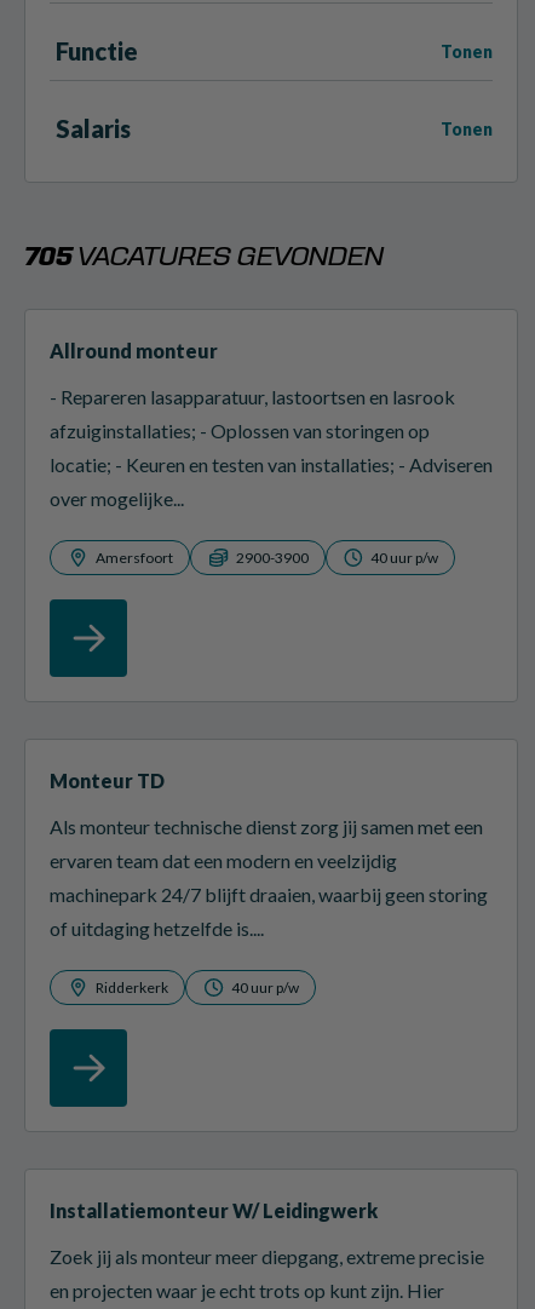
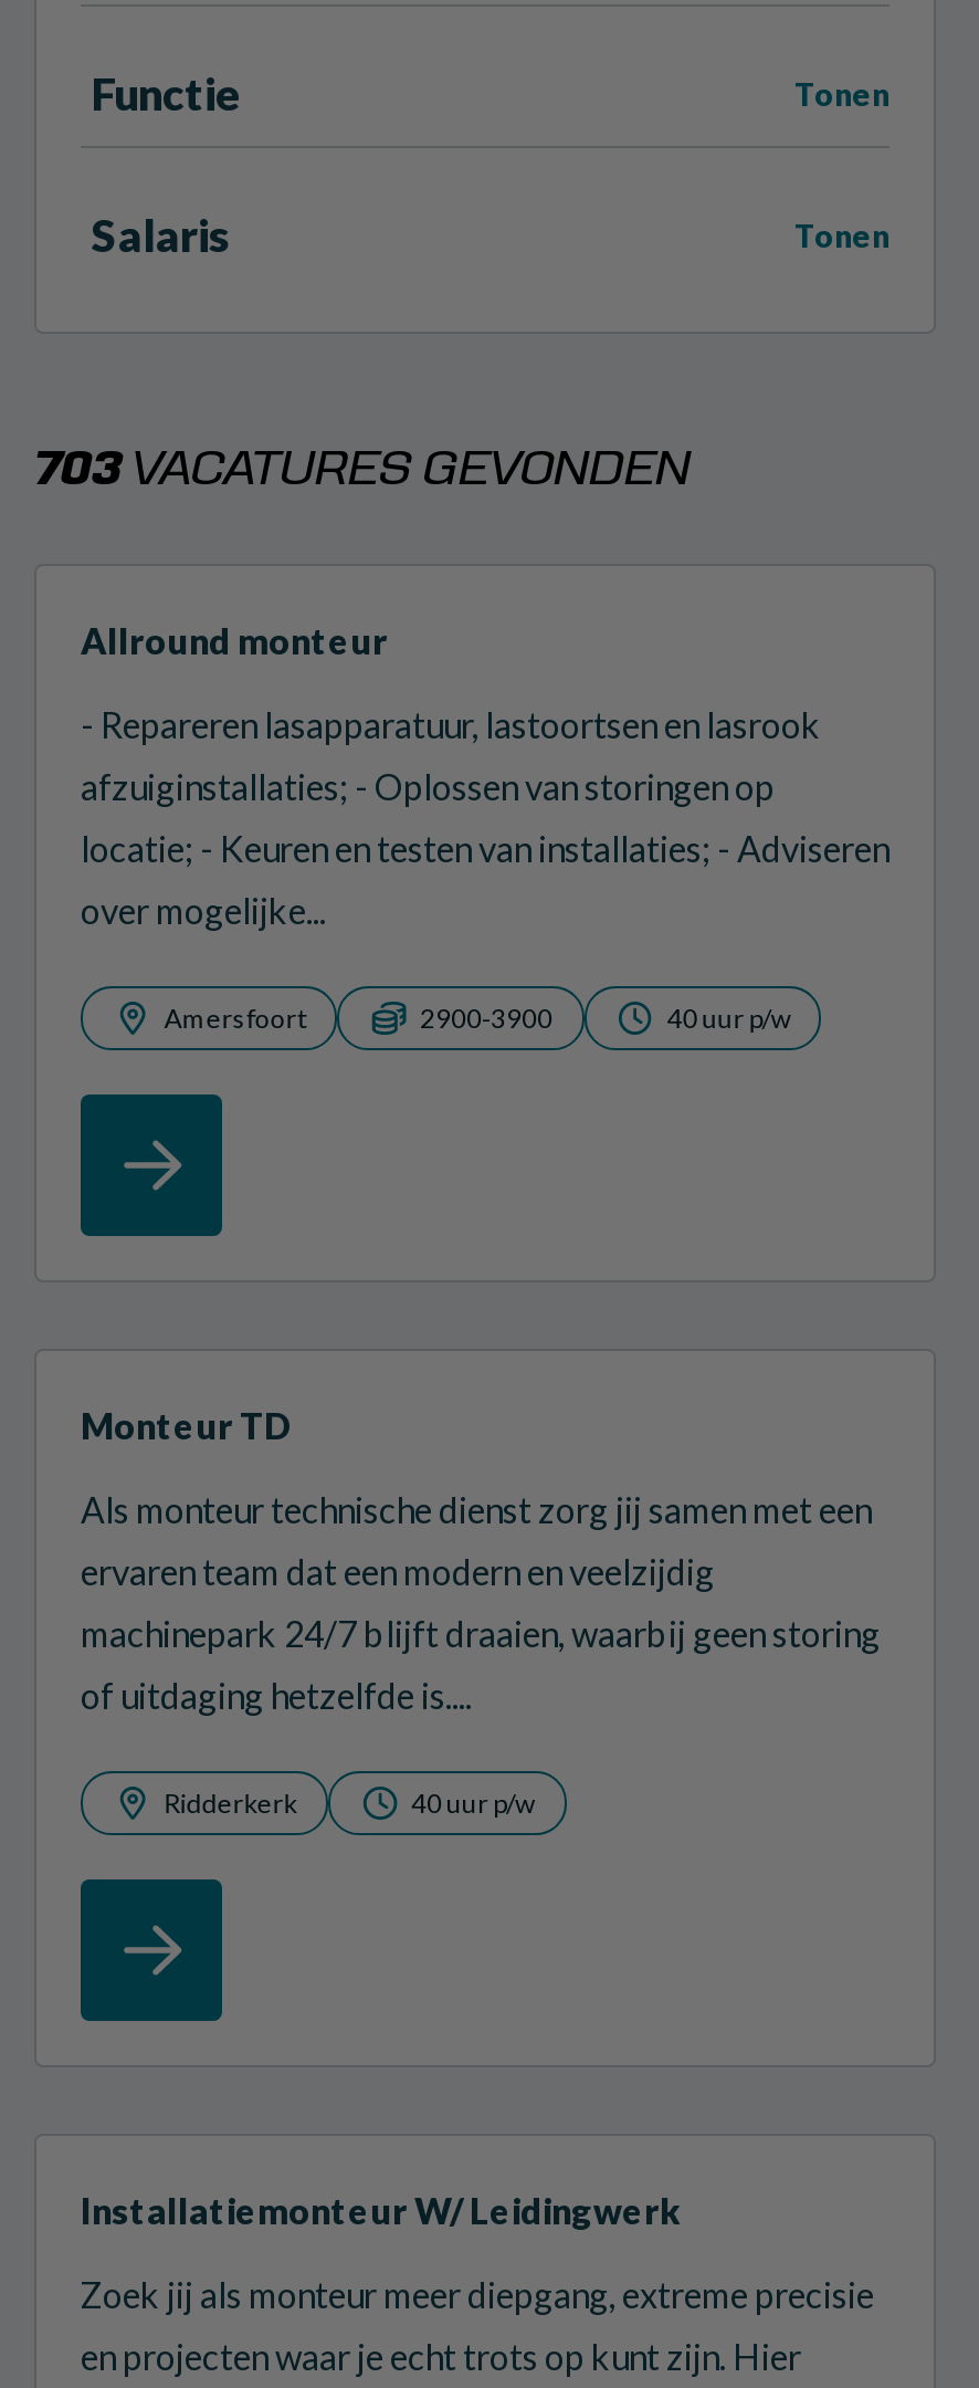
[24,245,384,270] 705 VACATURES GEVONDEN -> [34,447,691,493] 703 VACATURES GEVONDEN

